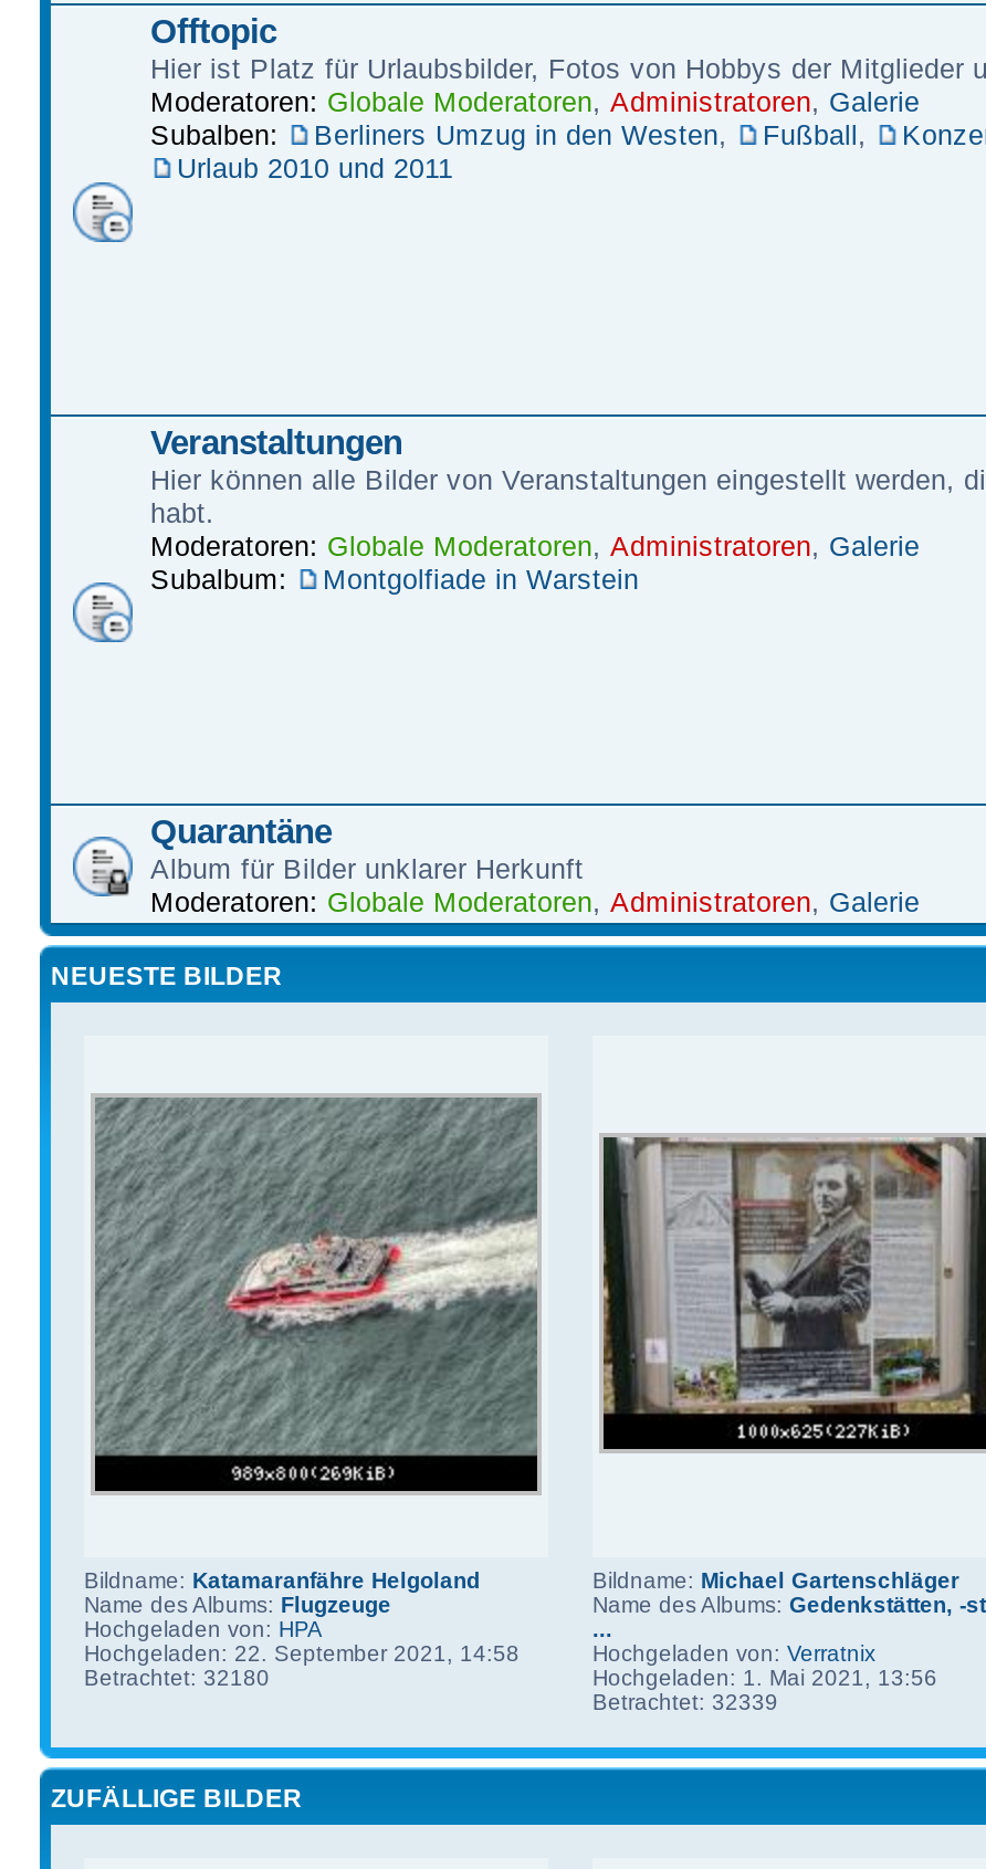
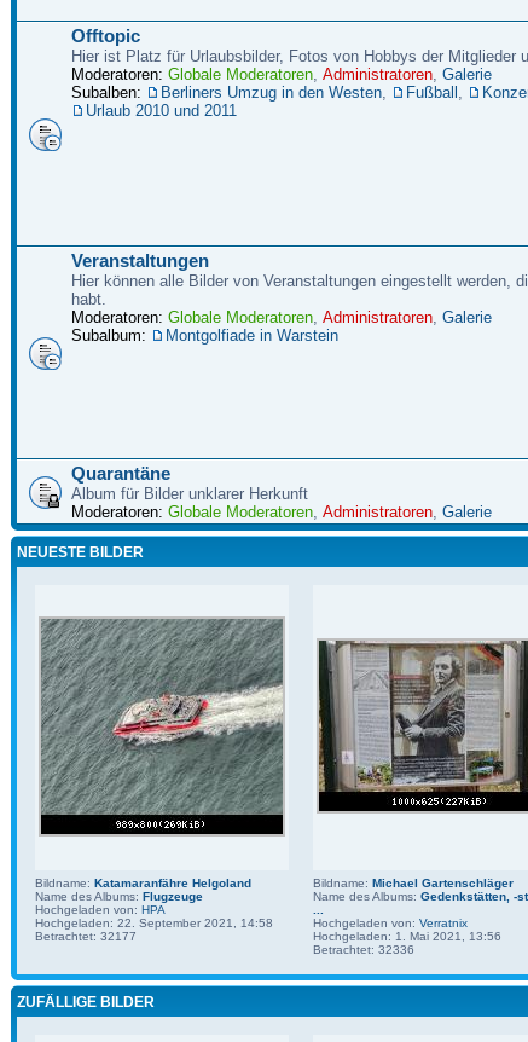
[84,1665,270,1689] Betrachtet: 32180 -> [35,929,137,942] Betrachtet: 32177
[592,1689,778,1713] Betrachtet: 32339 -> [313,942,414,956] Betrachtet: 32336

